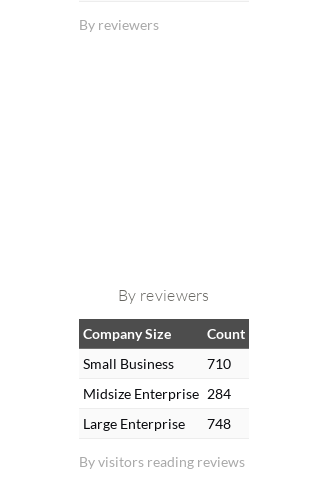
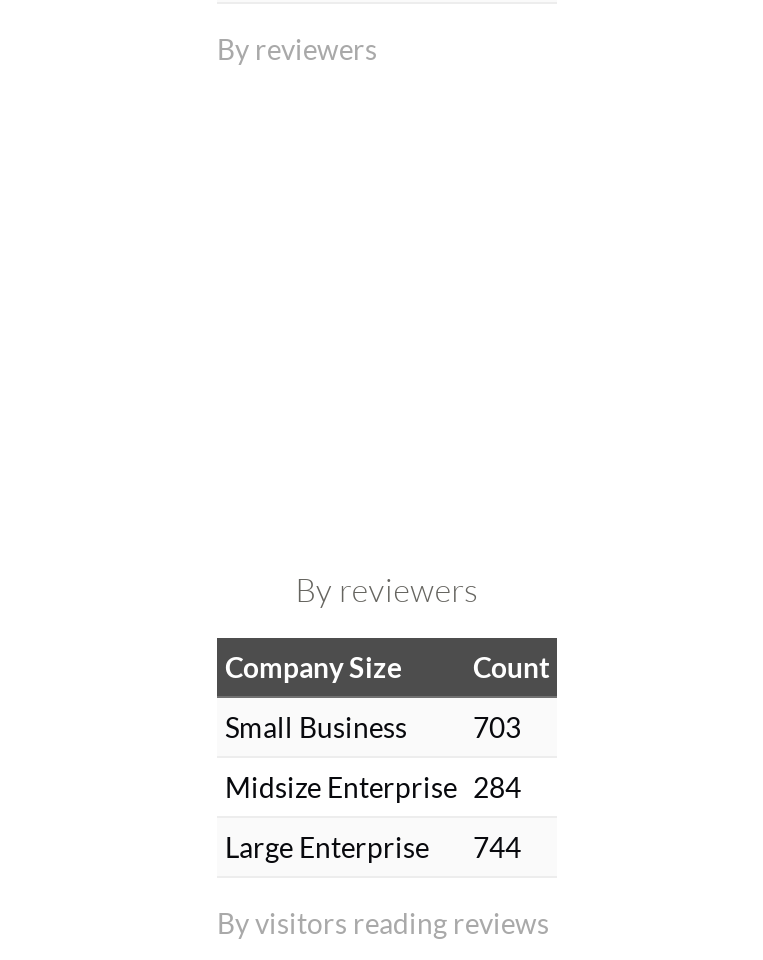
[83,355,231,372] Small Business 710 -> [225,710,521,744] Small Business 703
[83,415,231,432] Large Enterprise 748 -> [225,830,521,864] Large Enterprise 744

